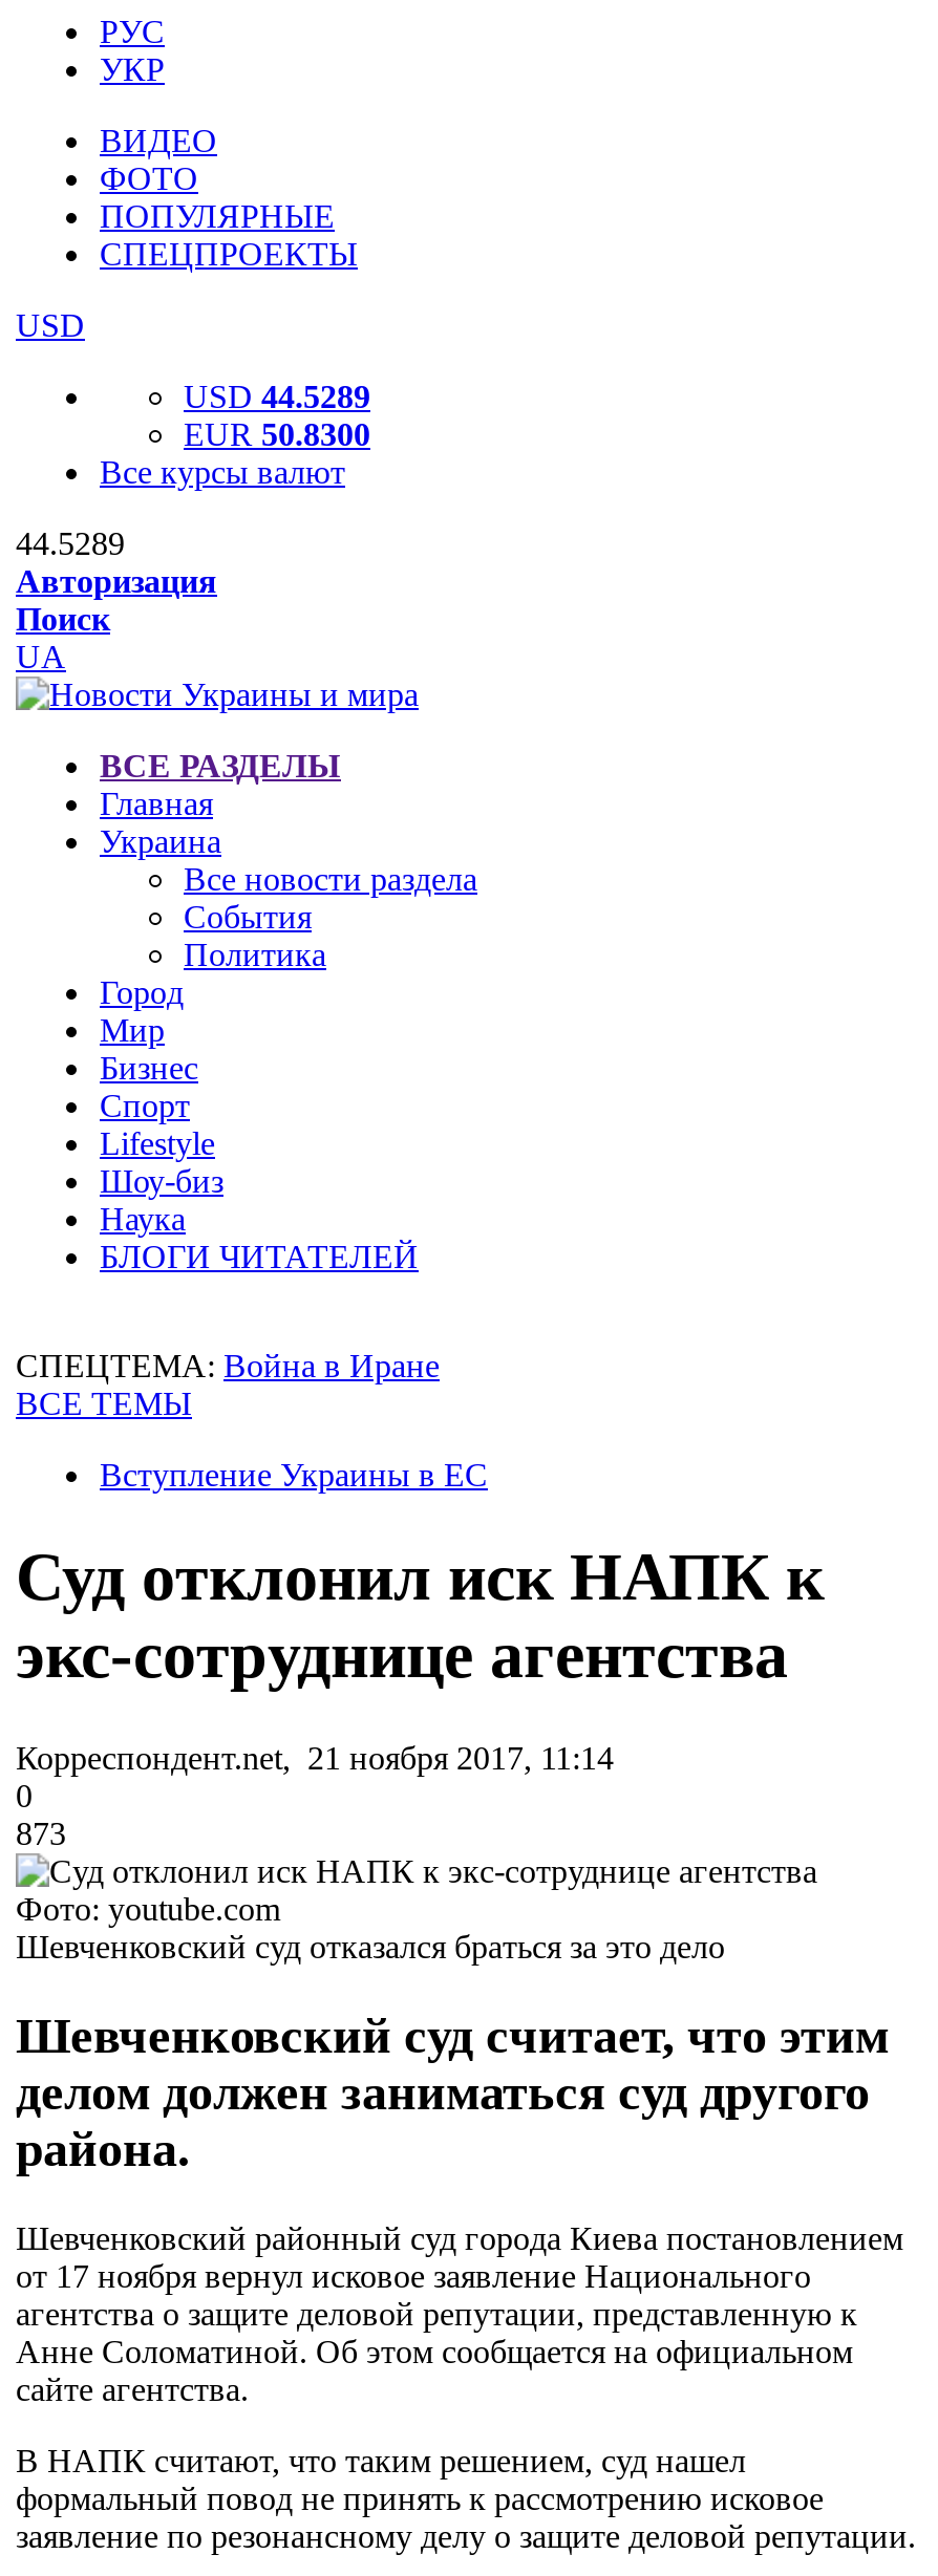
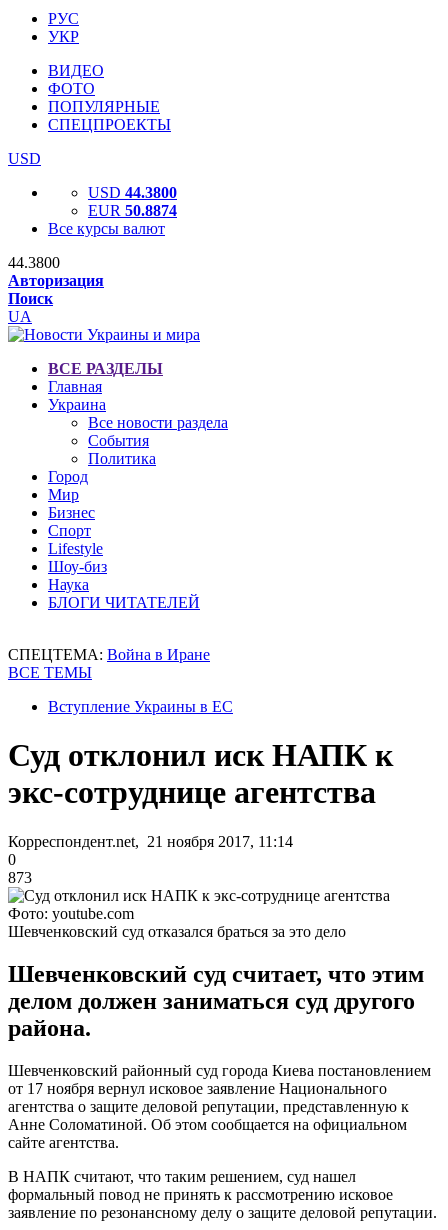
[184,379,370,414] USD 44.5289 -> [88,184,177,201] USD 44.3800
[184,416,370,452] EUR 50.8300 -> [88,202,177,219] EUR 50.8874
[16,525,125,561] 44.5289 -> [8,254,60,271] 44.3800

